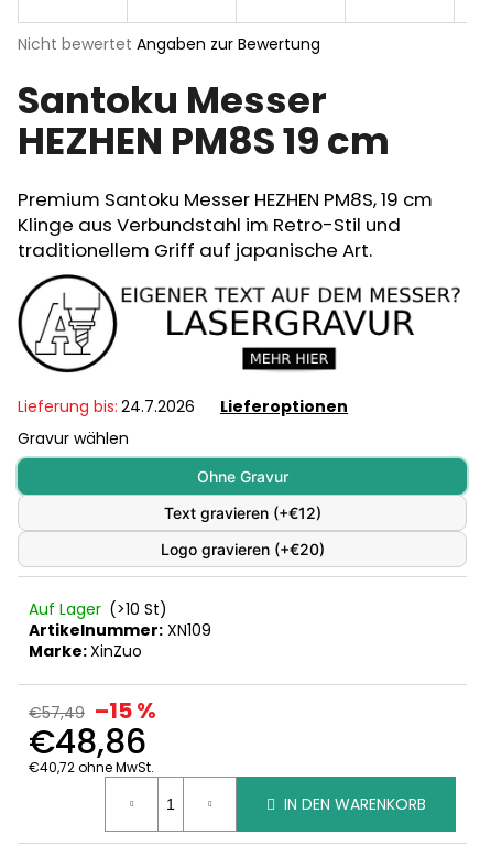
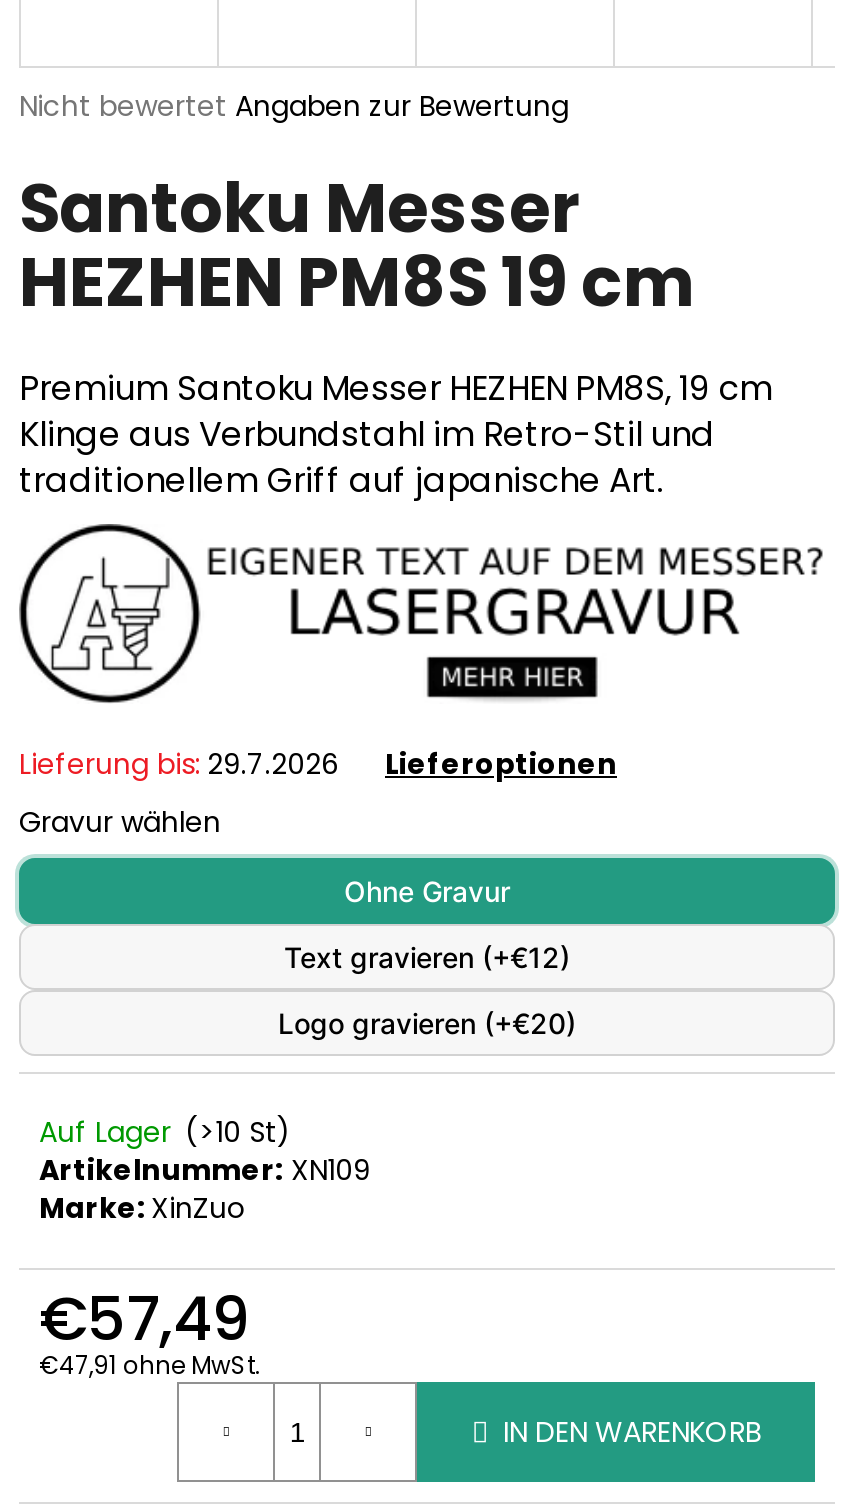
[18,396,195,418] Lieferung bis: 24.7.2026 -> [19,744,339,784] Lieferung bis: 29.7.2026
[29,695,156,777] €57,49 –15 % | €48,86 | €40,72 ohne MwSt. -> [39,1278,261,1382] €57,49 | €47,91 ohne MwSt.

